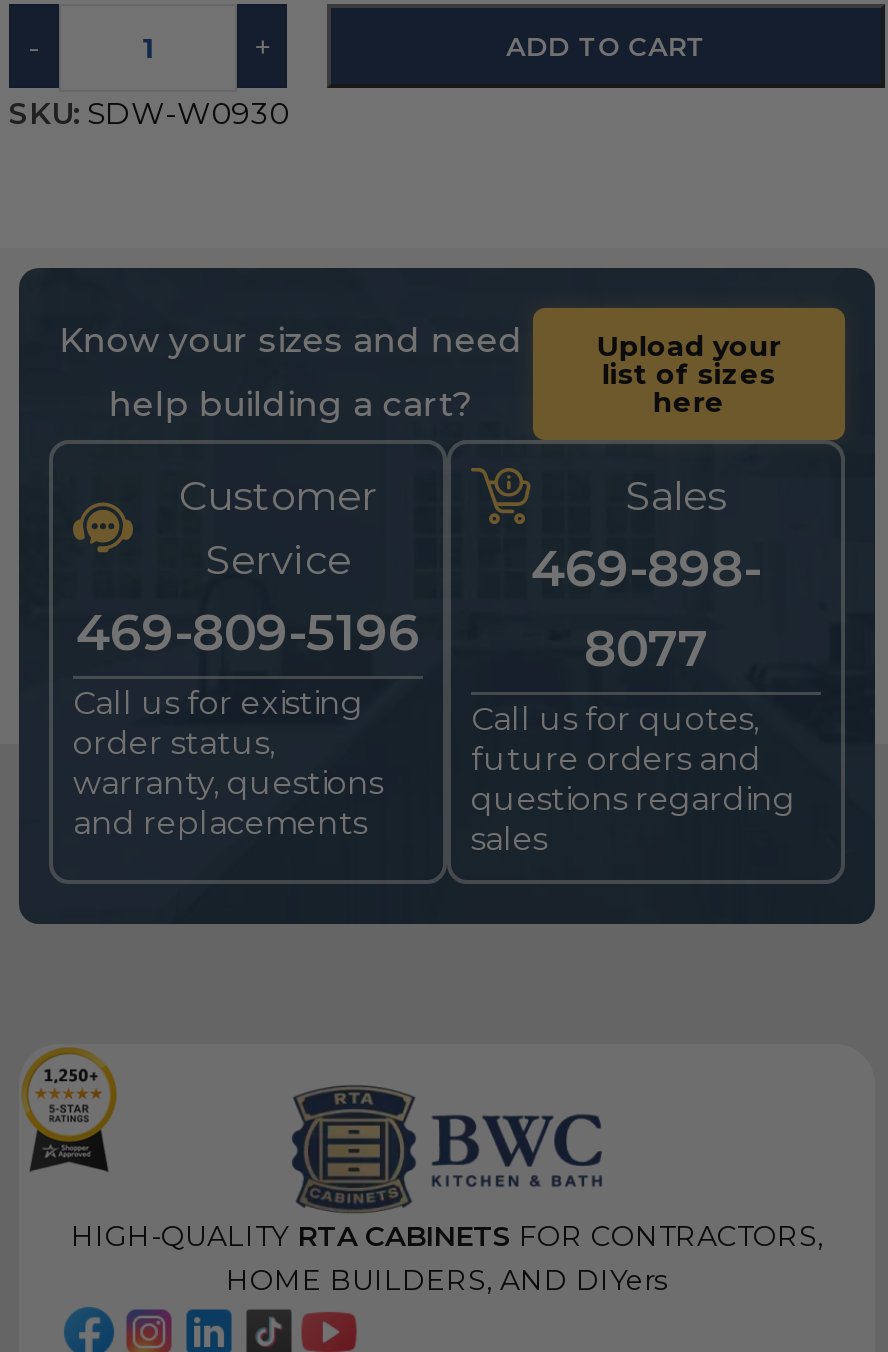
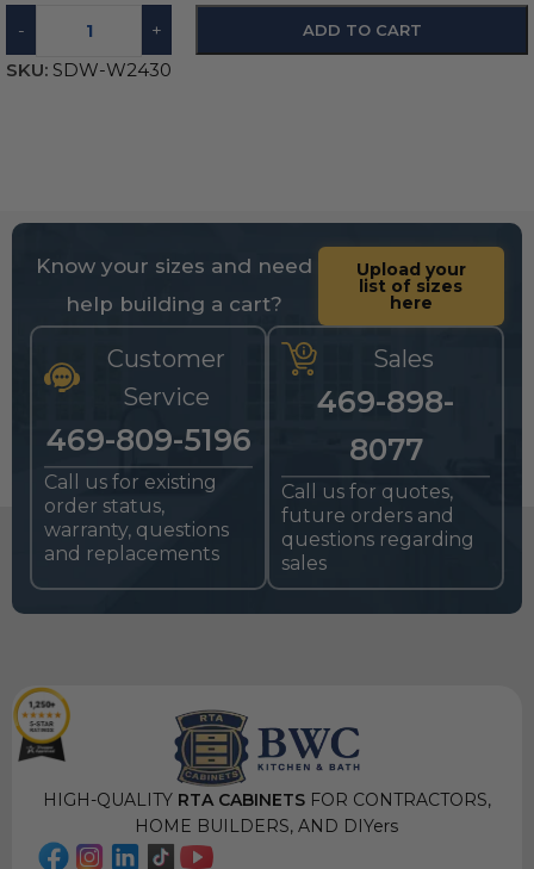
[9,94,289,132] SKU: SDW-W0930 -> [6,58,172,81] SKU: SDW-W2430

